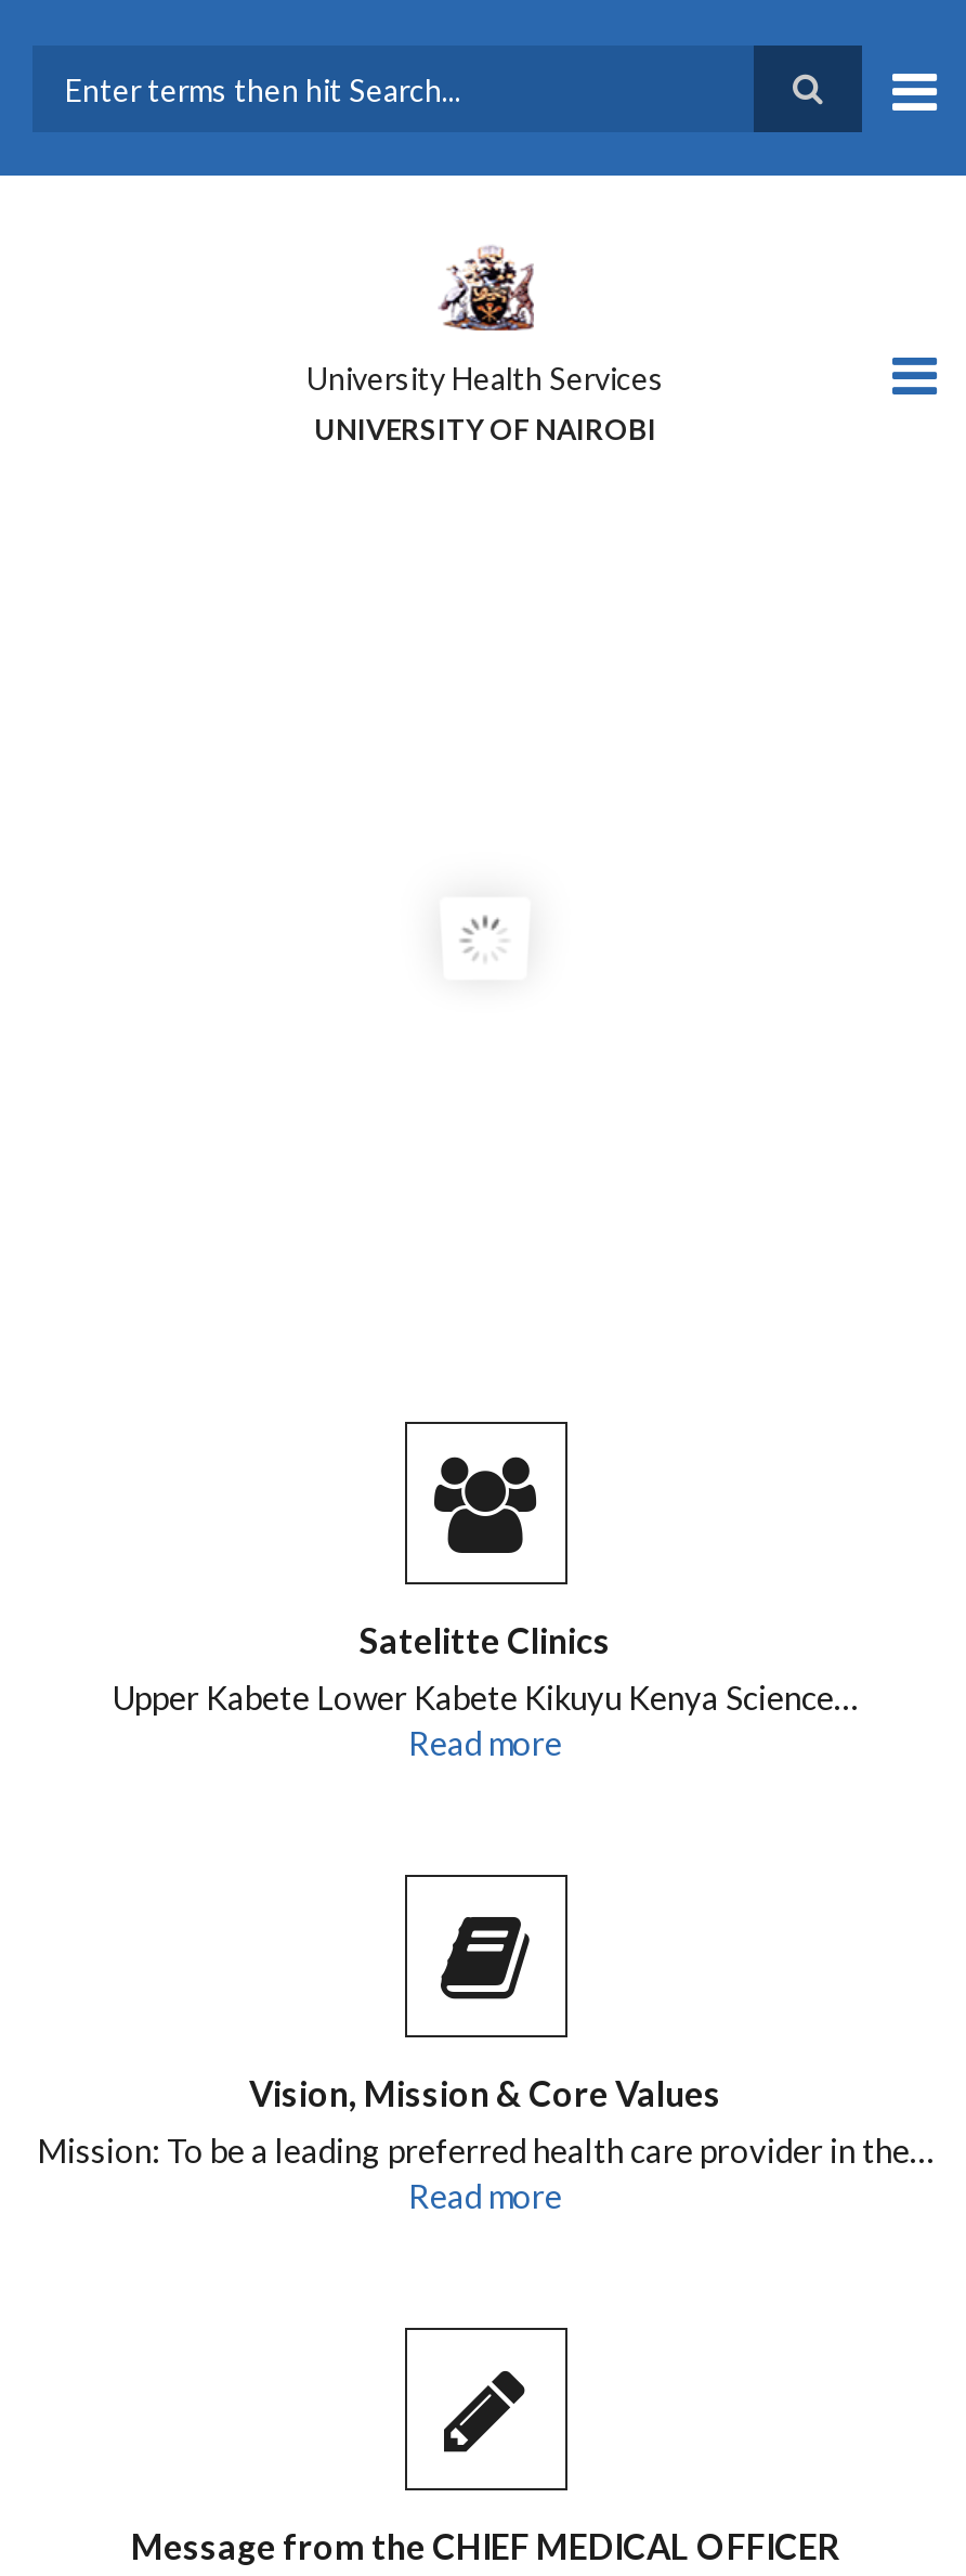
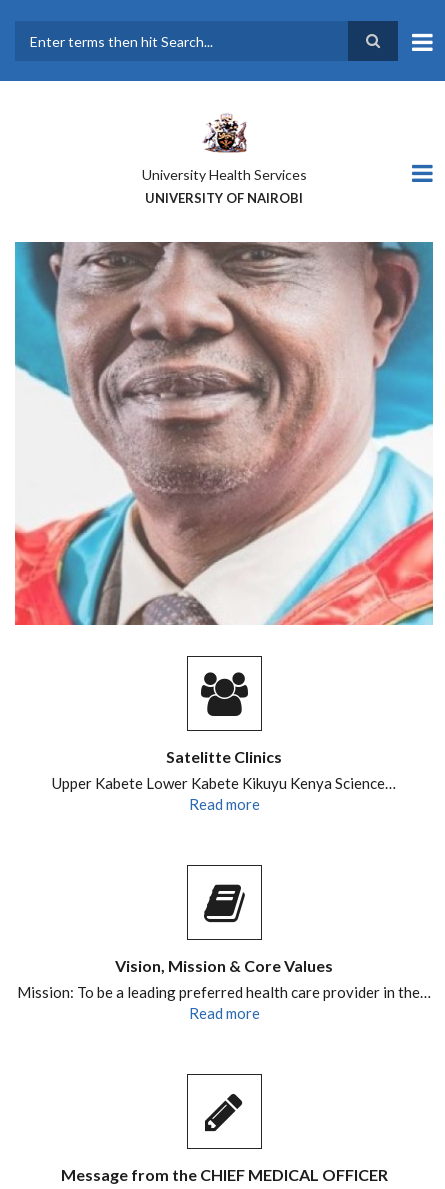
none -> [14,241,434,626] [image]

